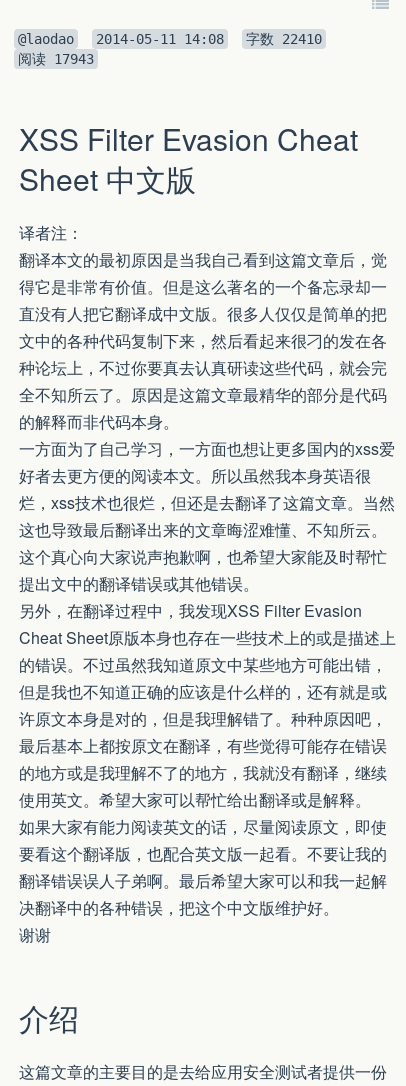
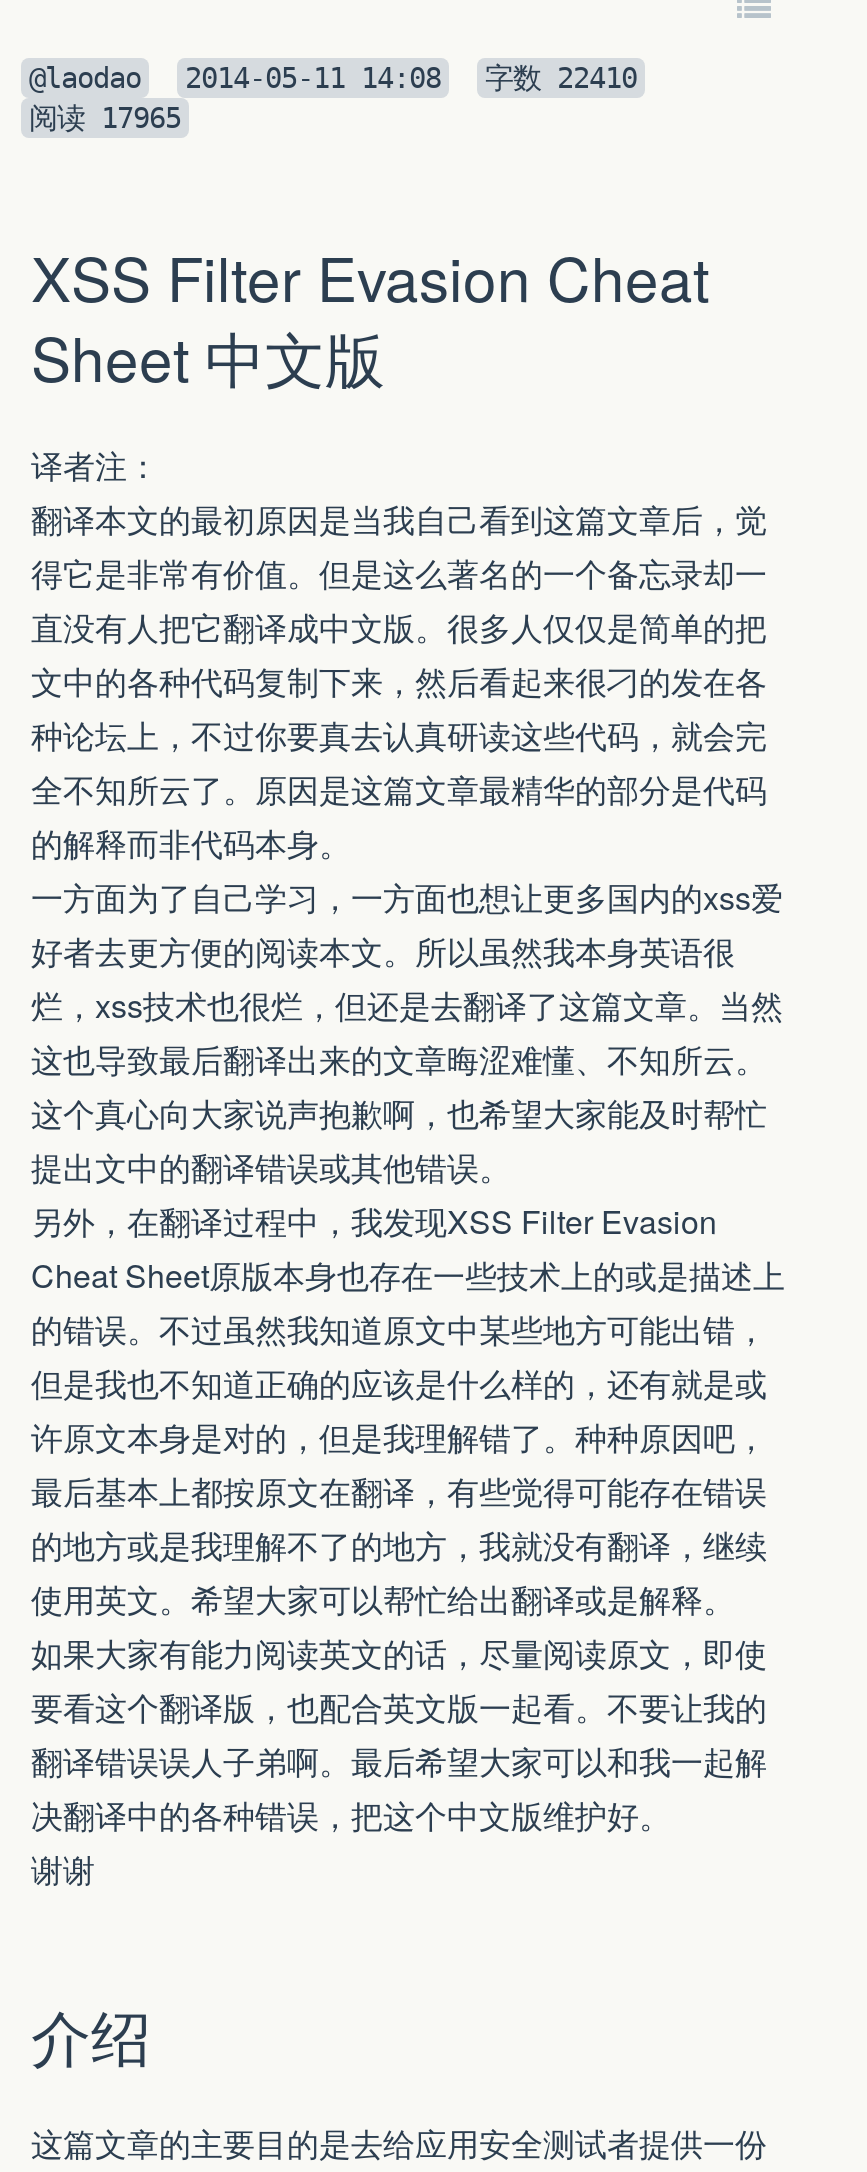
[18,51,94,67] 阅读17943 -> [29,102,181,134] 阅读17965

